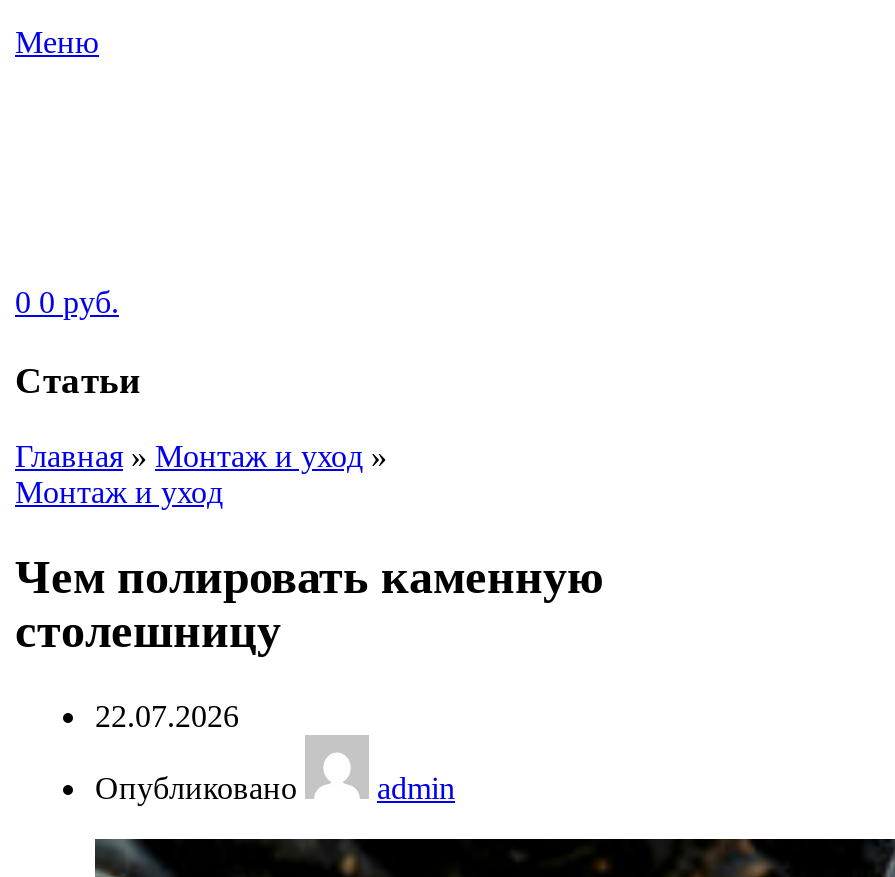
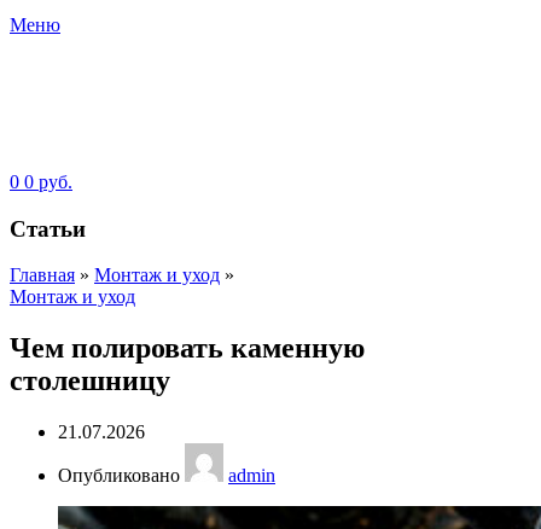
[95,699,239,733] 22.07.2026 -> [58,422,145,442] 21.07.2026

